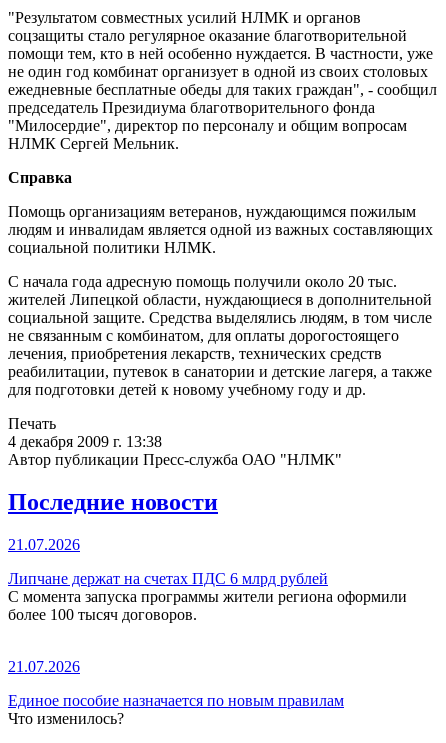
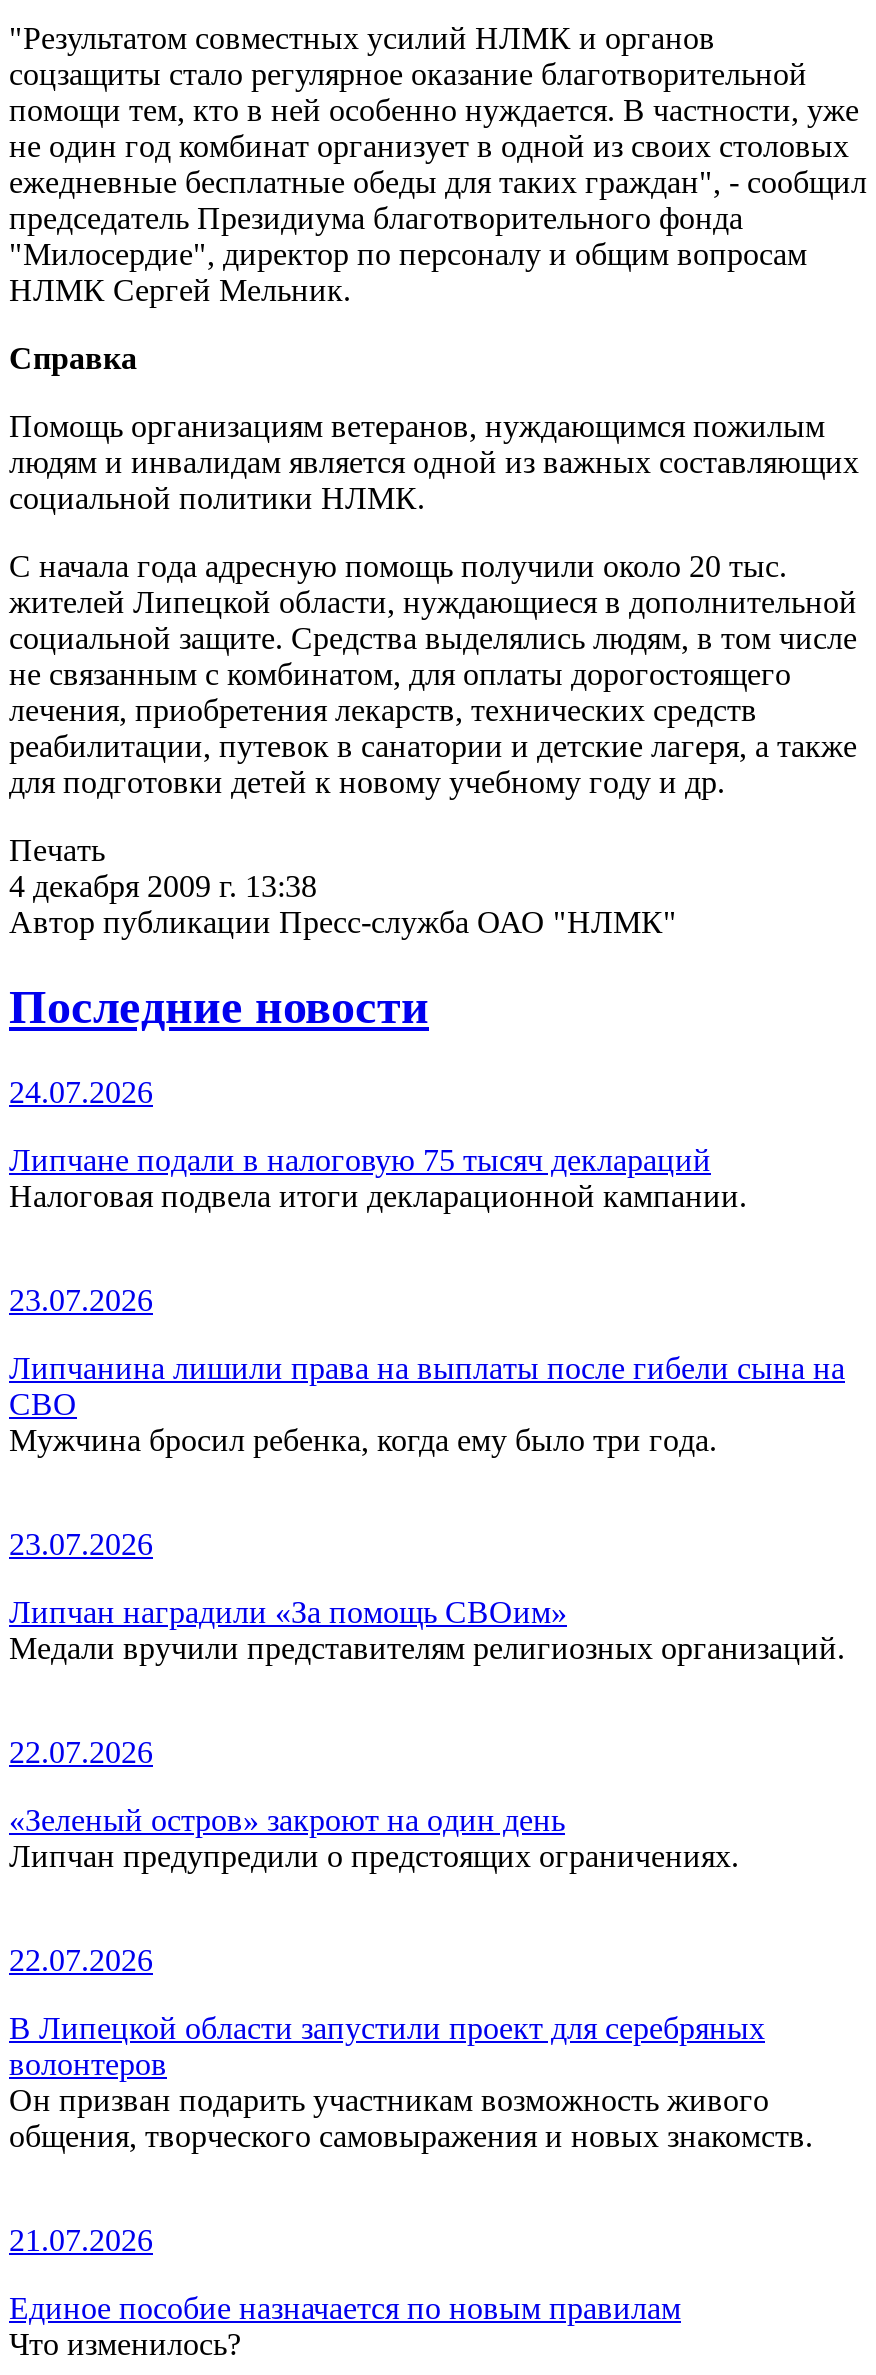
[8,536,407,623] 21.07.2026 | Липчане держат на счетах ПДС 6 млрд рублей | С момента запуска программы жители региона оформили | более 100 тысяч договоров. -> [9,1074,845,2152] 24.07.2026 | Липчане подали в налоговую 75 тысяч деклараций | Налоговая подвела итоги декларационной кампании. | 23.07.2026 | Липчанина лишили права на выплаты после гибели сына на | СВО | Мужчина бросил ребенка, когда ему было три года. | 23.07.2026 | Липчан наградили «За помощь СВОим» | Медали вручили представителям религиозных организаций. | 22.07.2026 | «Зеленый остров» закроют на один день | Липчан предупредили о предстоящих ограничениях. | 22.07.2026 | В Липецкой области запустили проект для серебряных | волонтеров | Он призван подарить участникам возможность живого | общения, творческого самовыражения и новых знакомств.

